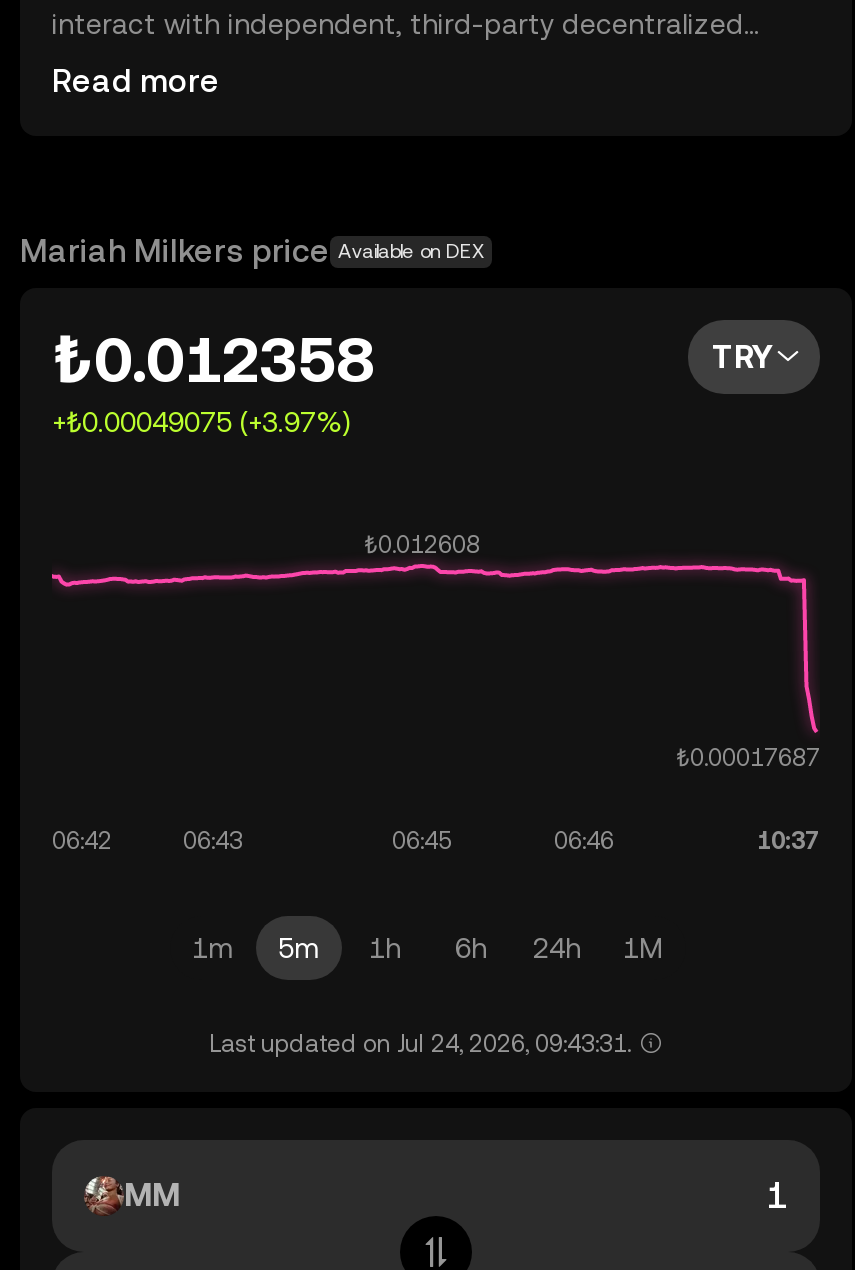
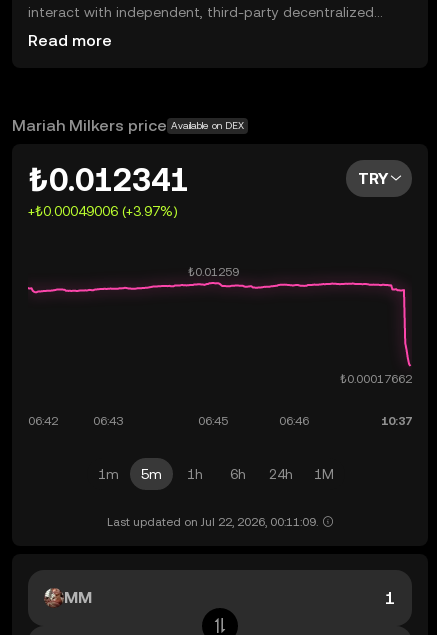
[52,322,374,396] ₺0.012358 -> [28,161,189,198] ₺0.012341
[52,406,352,438] +₺0.00049075 (+3.97%) -> [28,203,178,219] +₺0.00049006 (+3.97%)
[209,1030,631,1058] Last updated on Jul 24, 2026, 09:43:31. -> [106,515,317,529] Last updated on Jul 22, 2026, 00:11:09.

